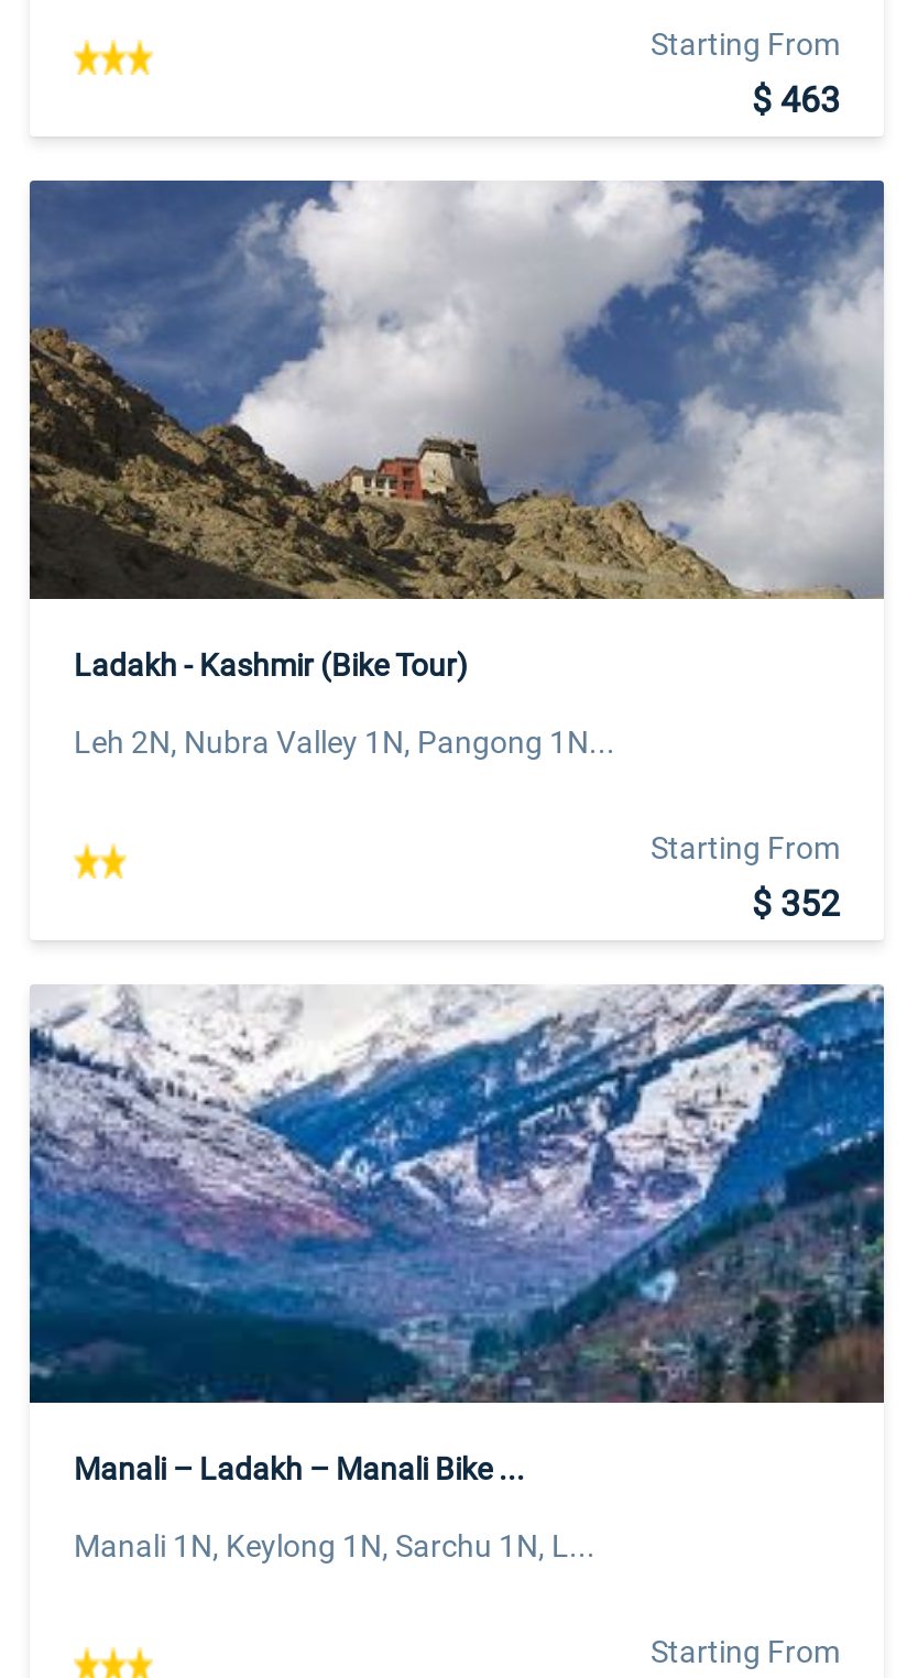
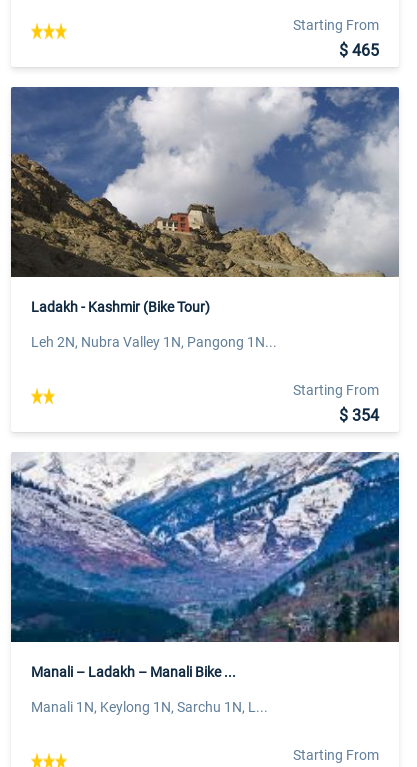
[752,75,840,122] $ 463 -> [339,39,379,60] $ 465
[752,879,840,925] $ 352 -> [339,404,379,425] $ 354

